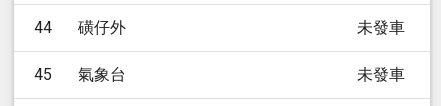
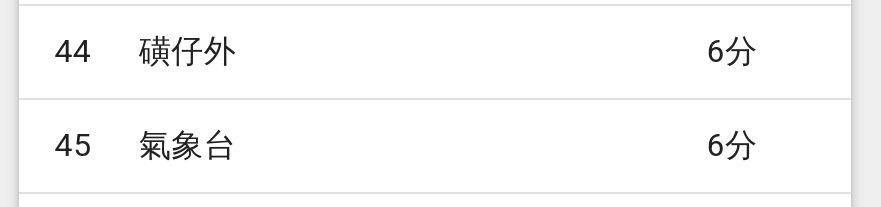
[357,18,405,37] 未發車 -> [707,32,757,70] 6分
[357,65,405,84] 未發車 -> [707,126,757,164] 6分

